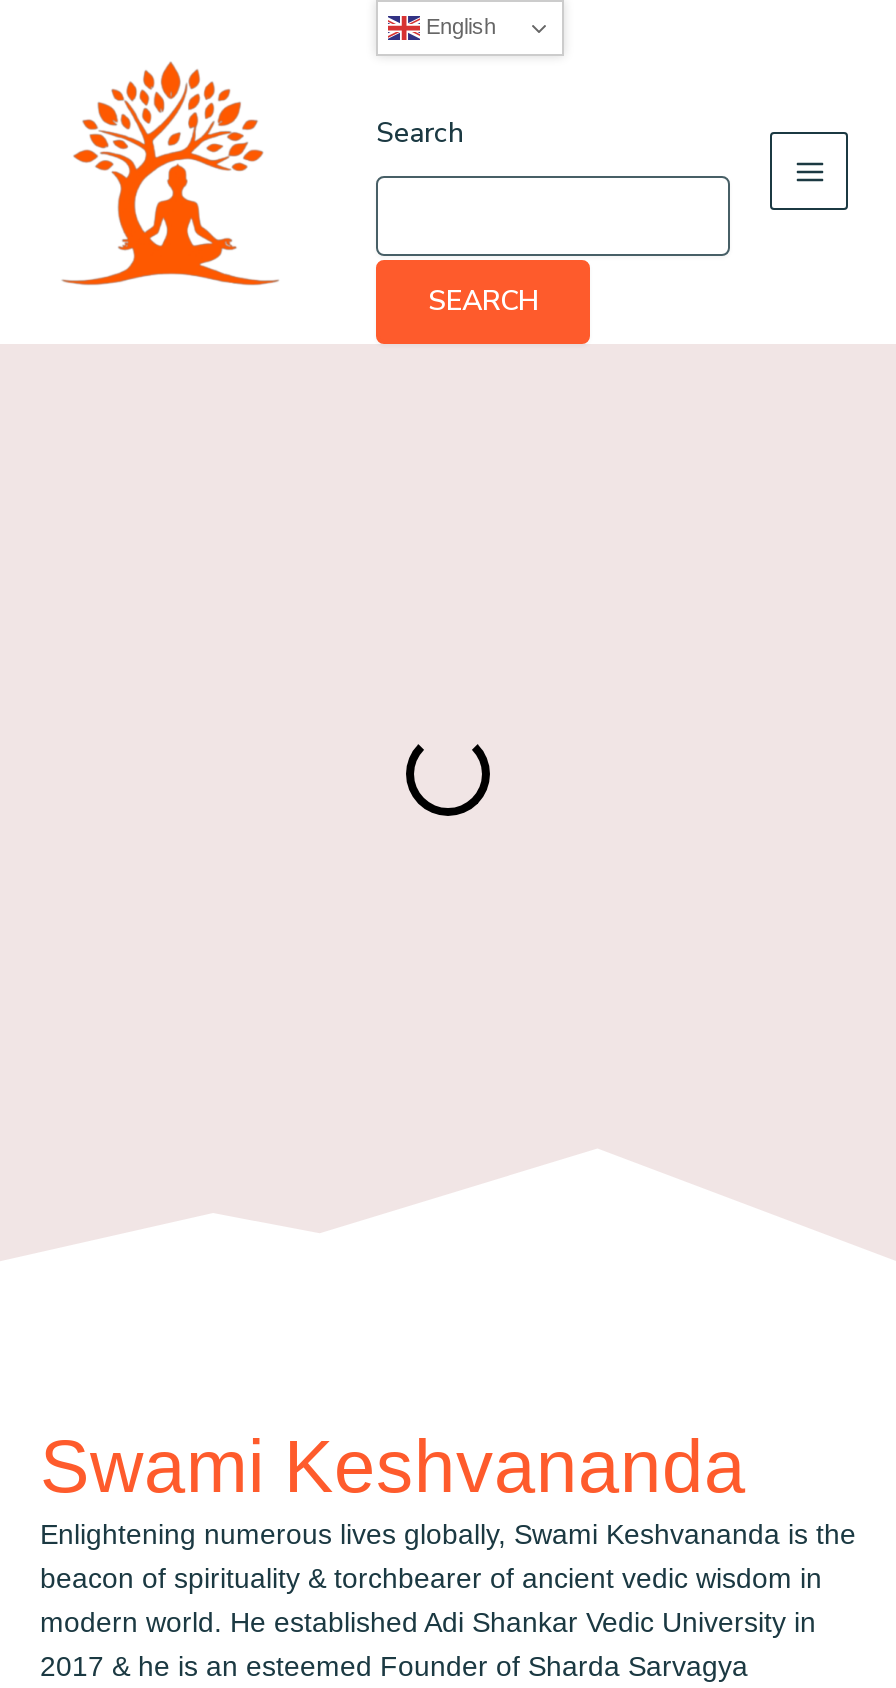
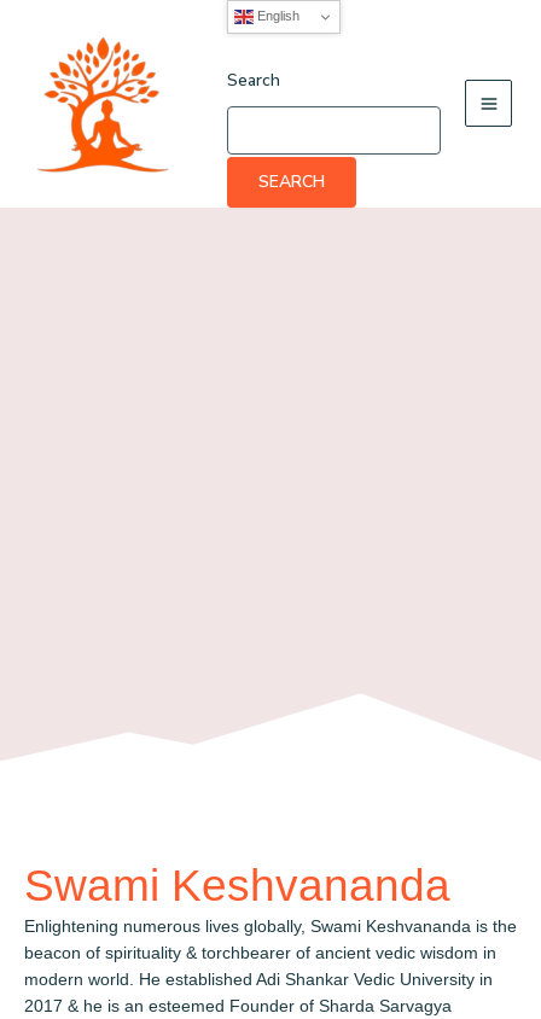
[404,742,492,818] [image] -> none

